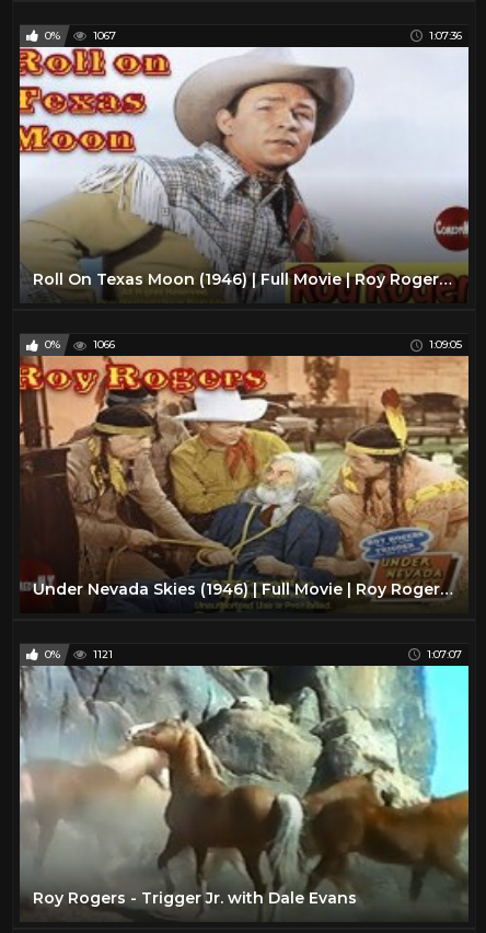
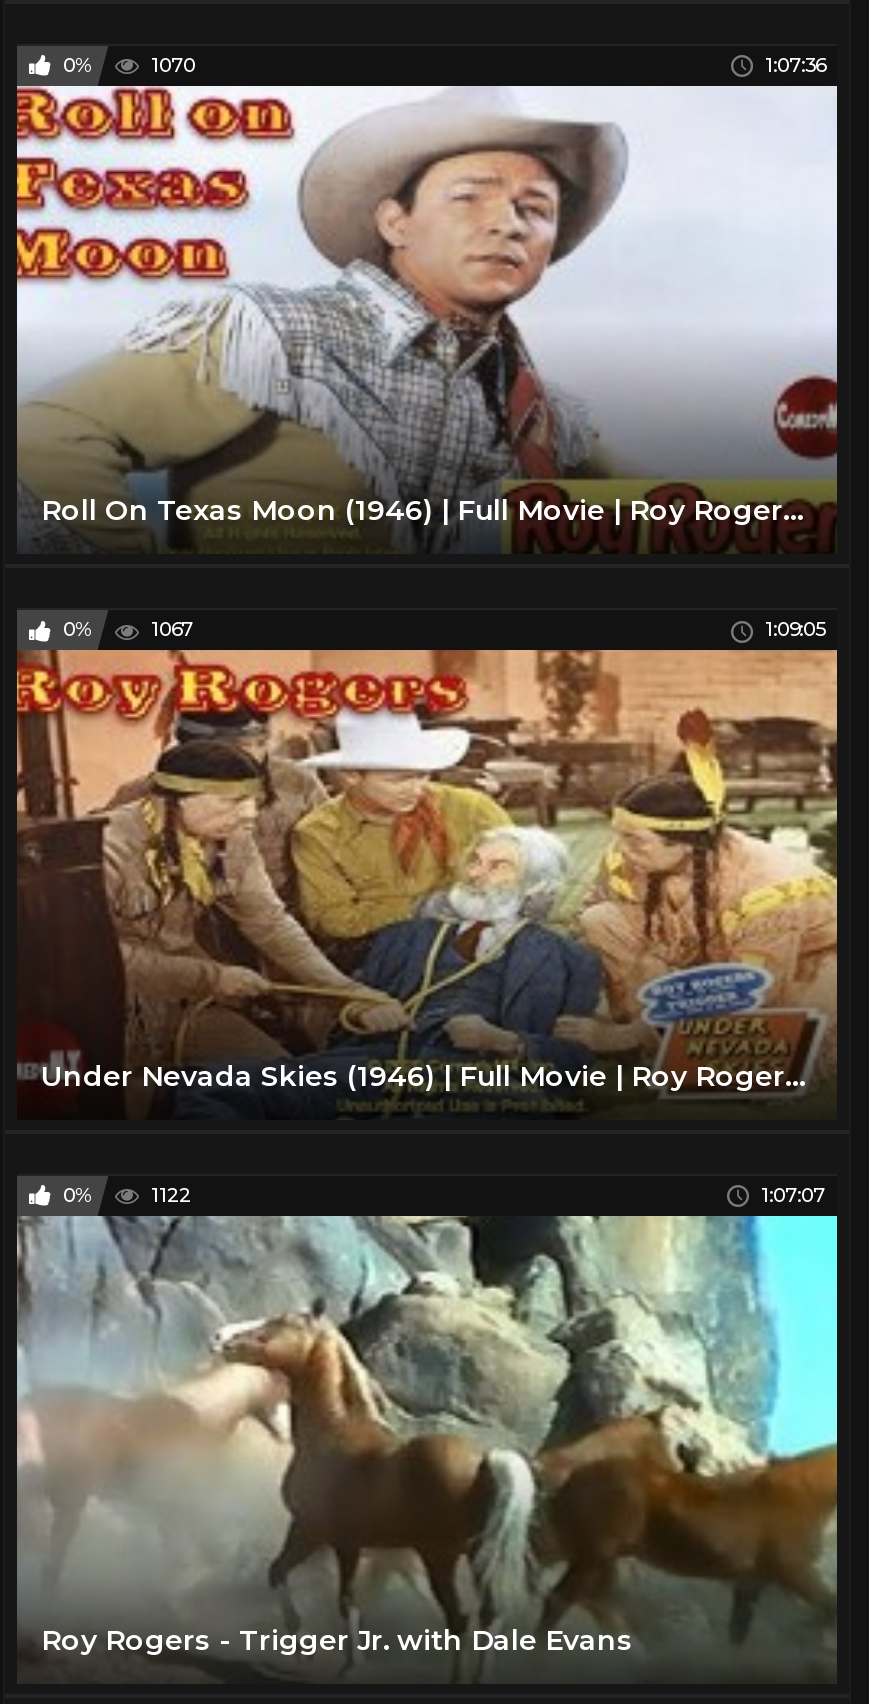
[93,29,116,43] 1067 -> [151,52,195,78] 1070
[93,338,115,352] 1066 -> [151,617,193,643] 1067
[93,647,113,661] 1121 -> [151,1181,191,1207] 1122

